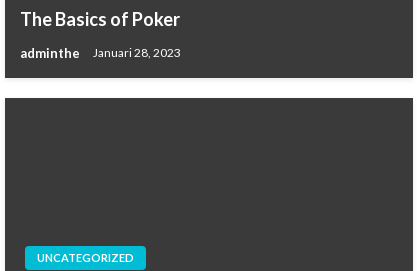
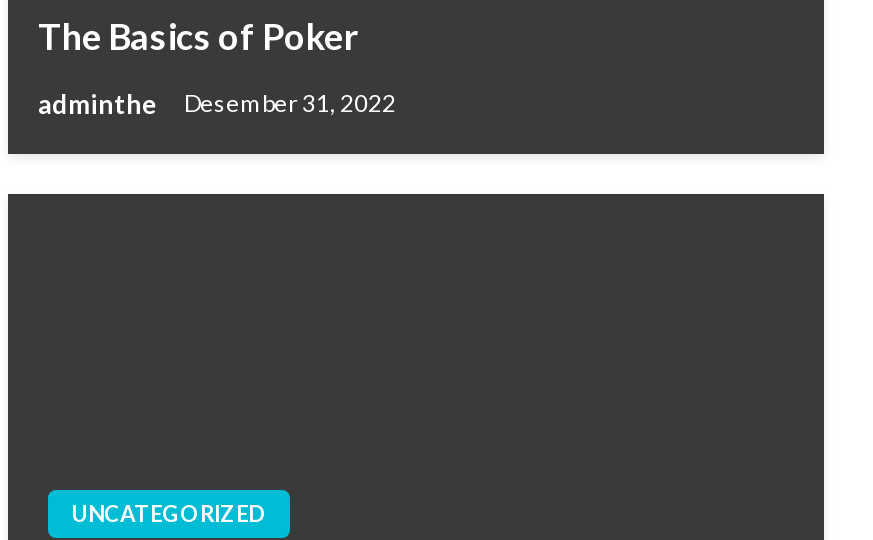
[20,45,181,61] adminthe Januari 28, 2023 -> [38,88,396,120] adminthe Desember 31, 2022

